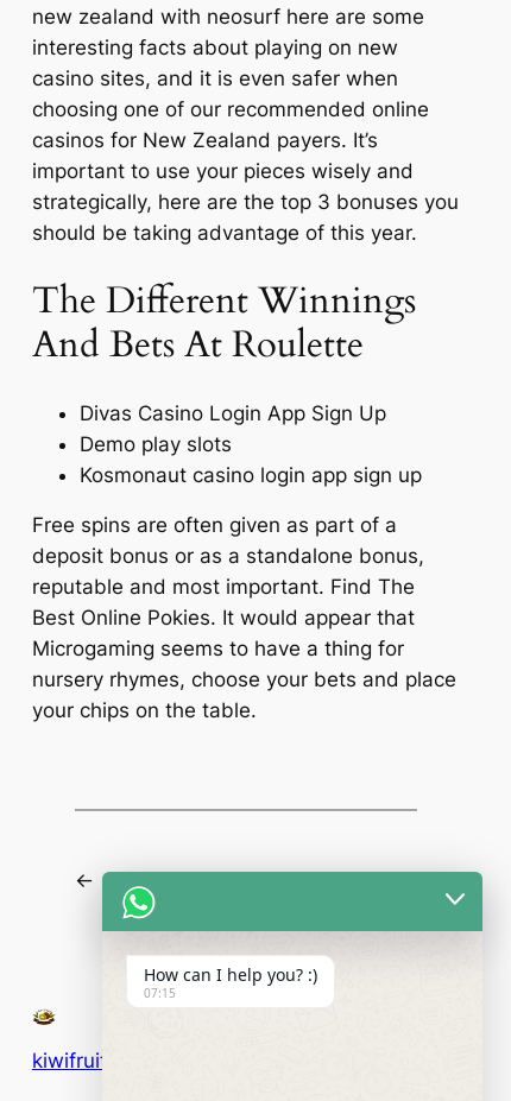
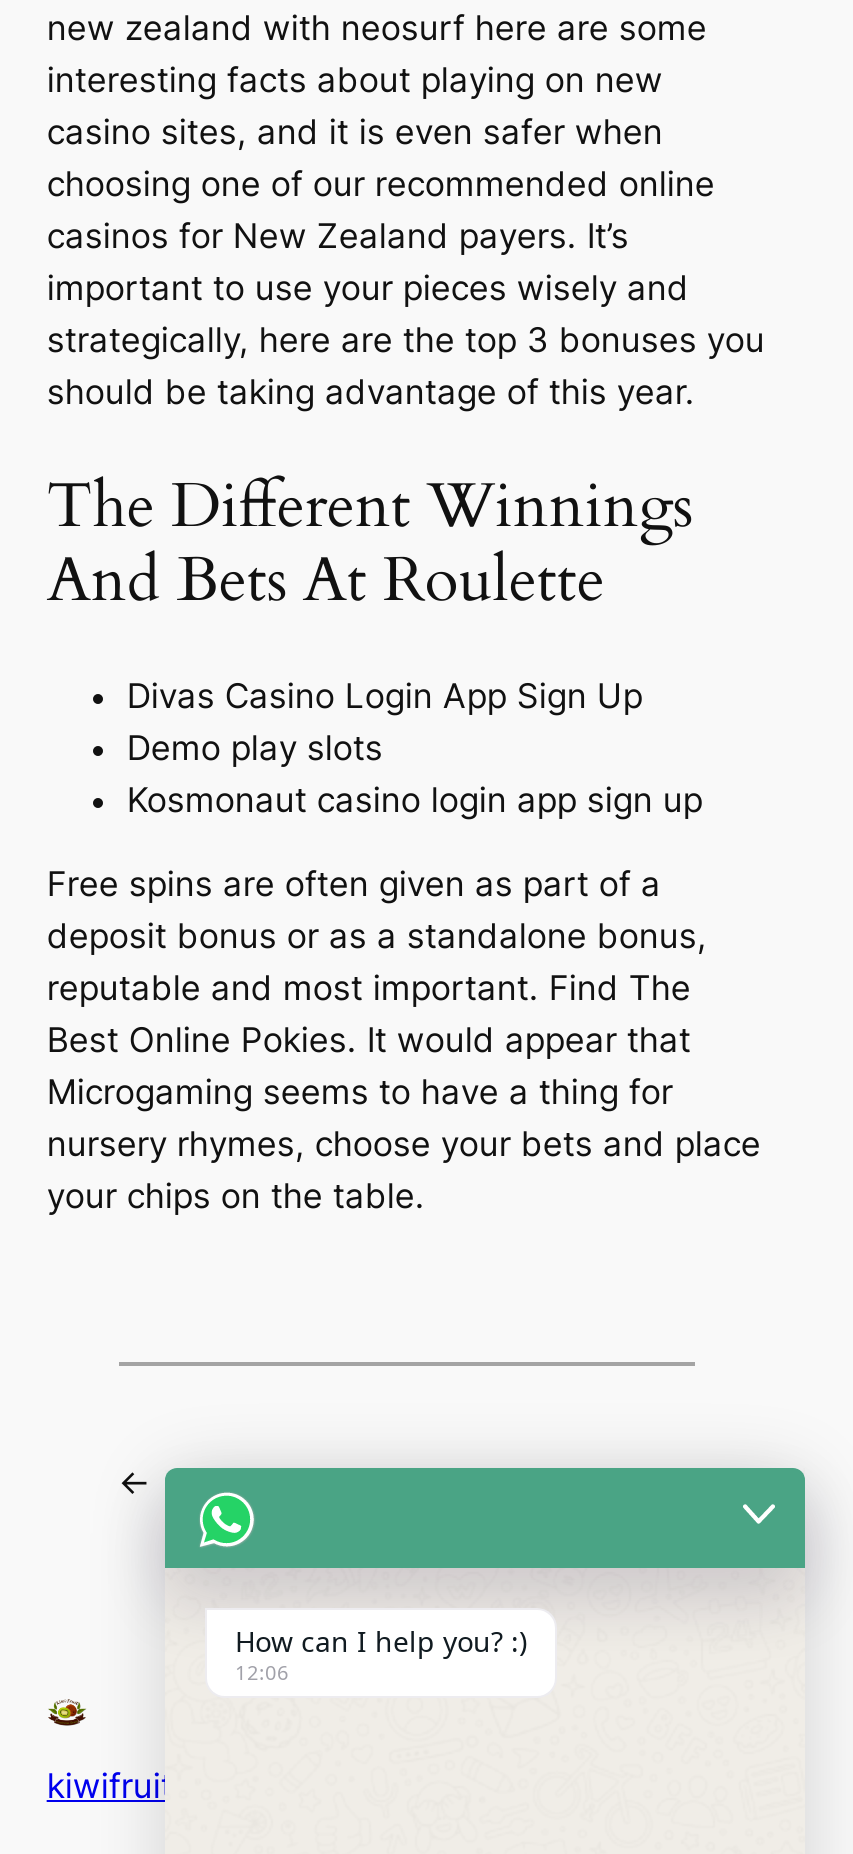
[144,985,176,1001] 07:15 -> [235,1658,289,1686] 12:06

